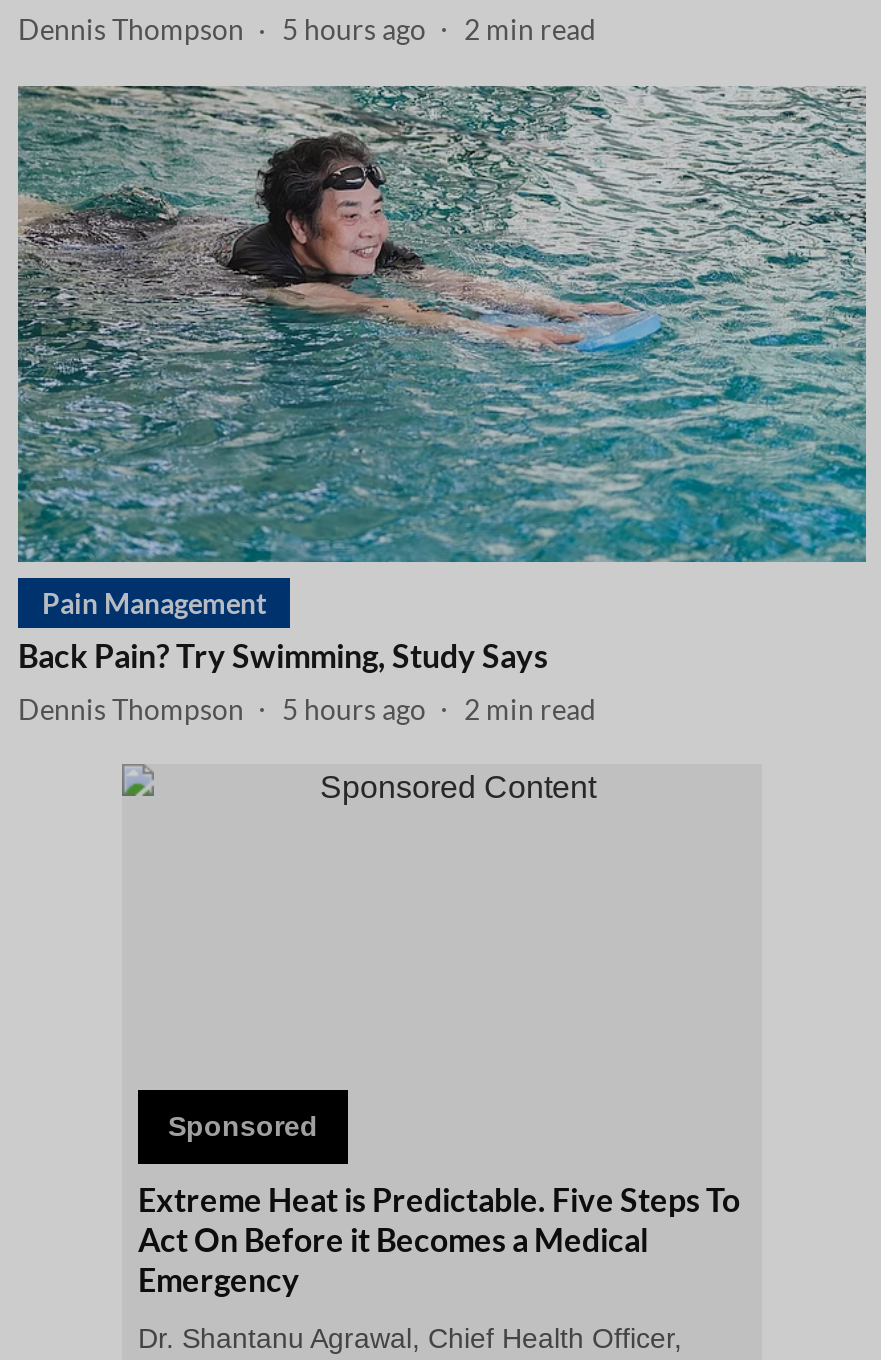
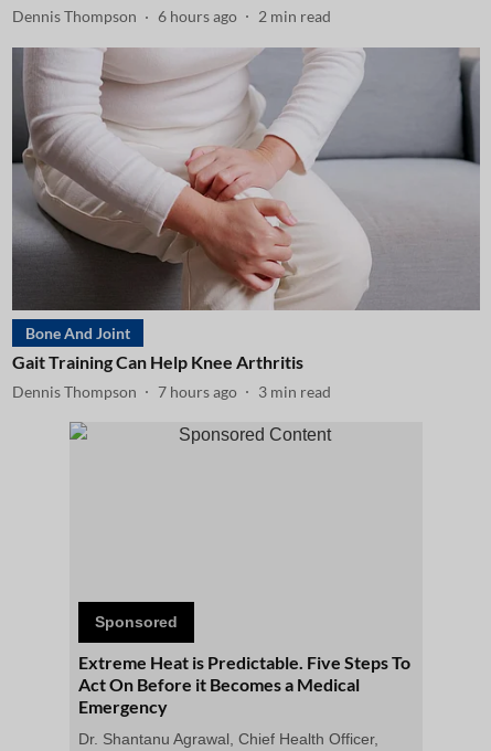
[18,12,596,46] Dennis Thompson 5 hours ago 2 min read -> [12,7,331,25] Dennis Thompson 6 hours ago 2 min read
[16,84,868,674] [image] | Pain Management | Back Pain? Try Swimming, Study Says -> [11,47,480,372] [image] | Bone And Joint | Gait Training Can Help Knee Arthritis
[282,691,426,725] 5 hours ago -> [158,382,237,400] 7 hours ago
[464,691,596,725] 2 min read -> [258,382,331,400] 3 min read

